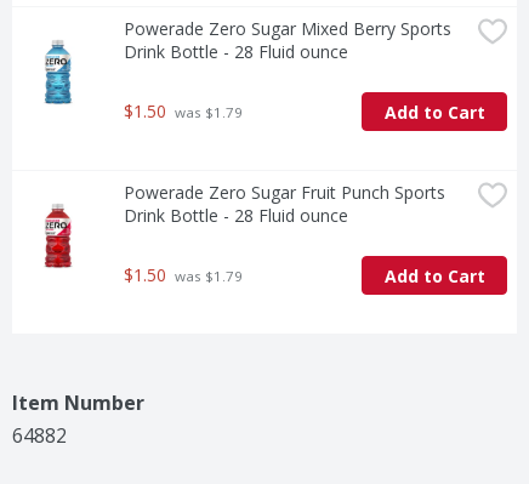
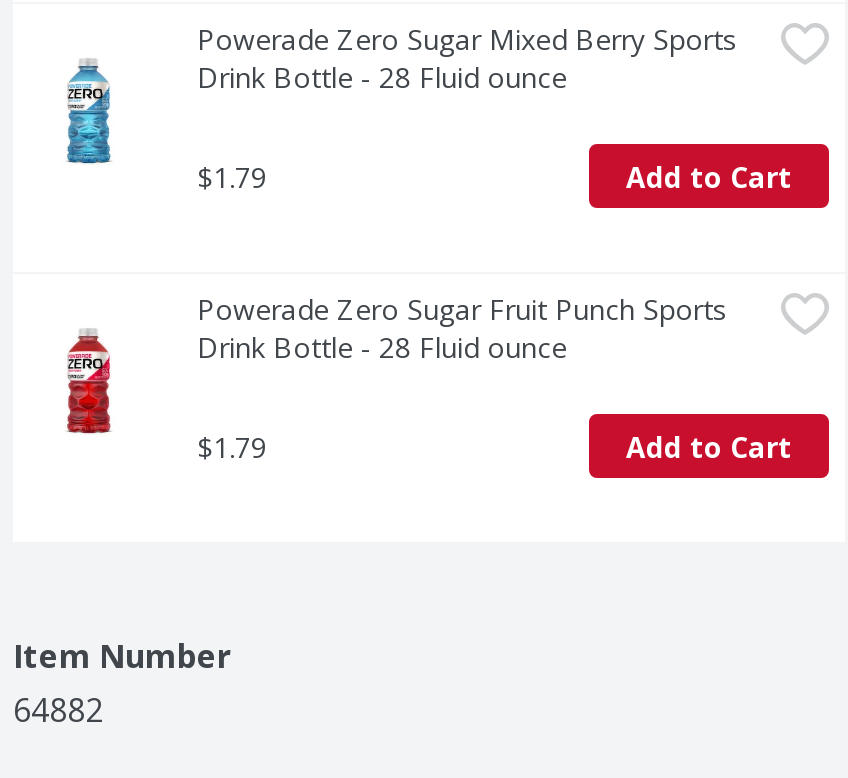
[124,100,243,123] $1.50 was $1.79 -> [197,157,267,195] $1.79
[124,263,243,287] $1.50 was $1.79 -> [197,427,267,465] $1.79

